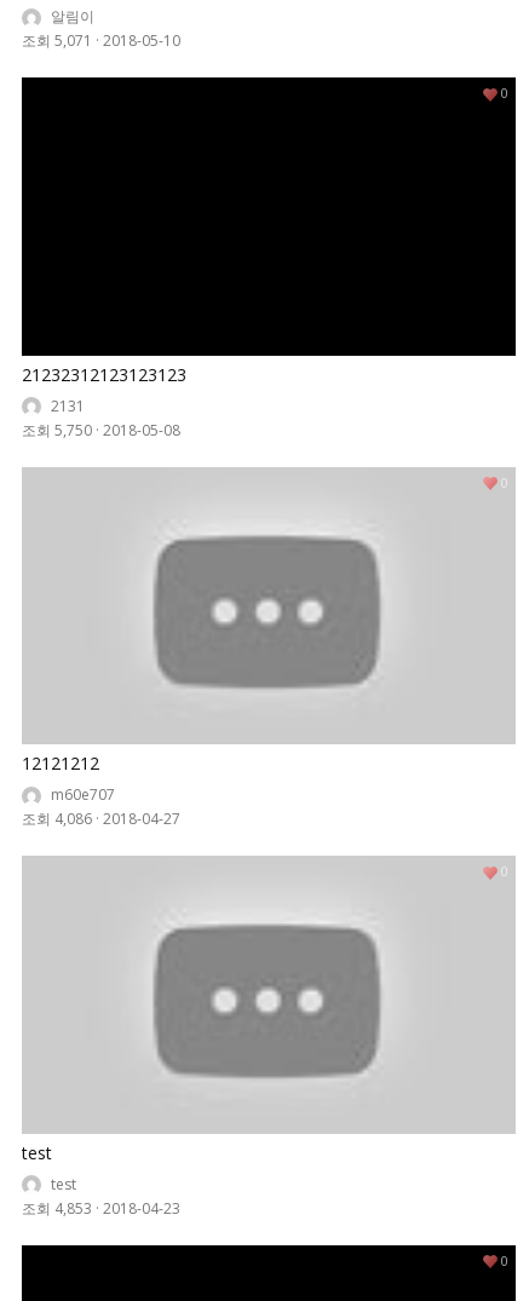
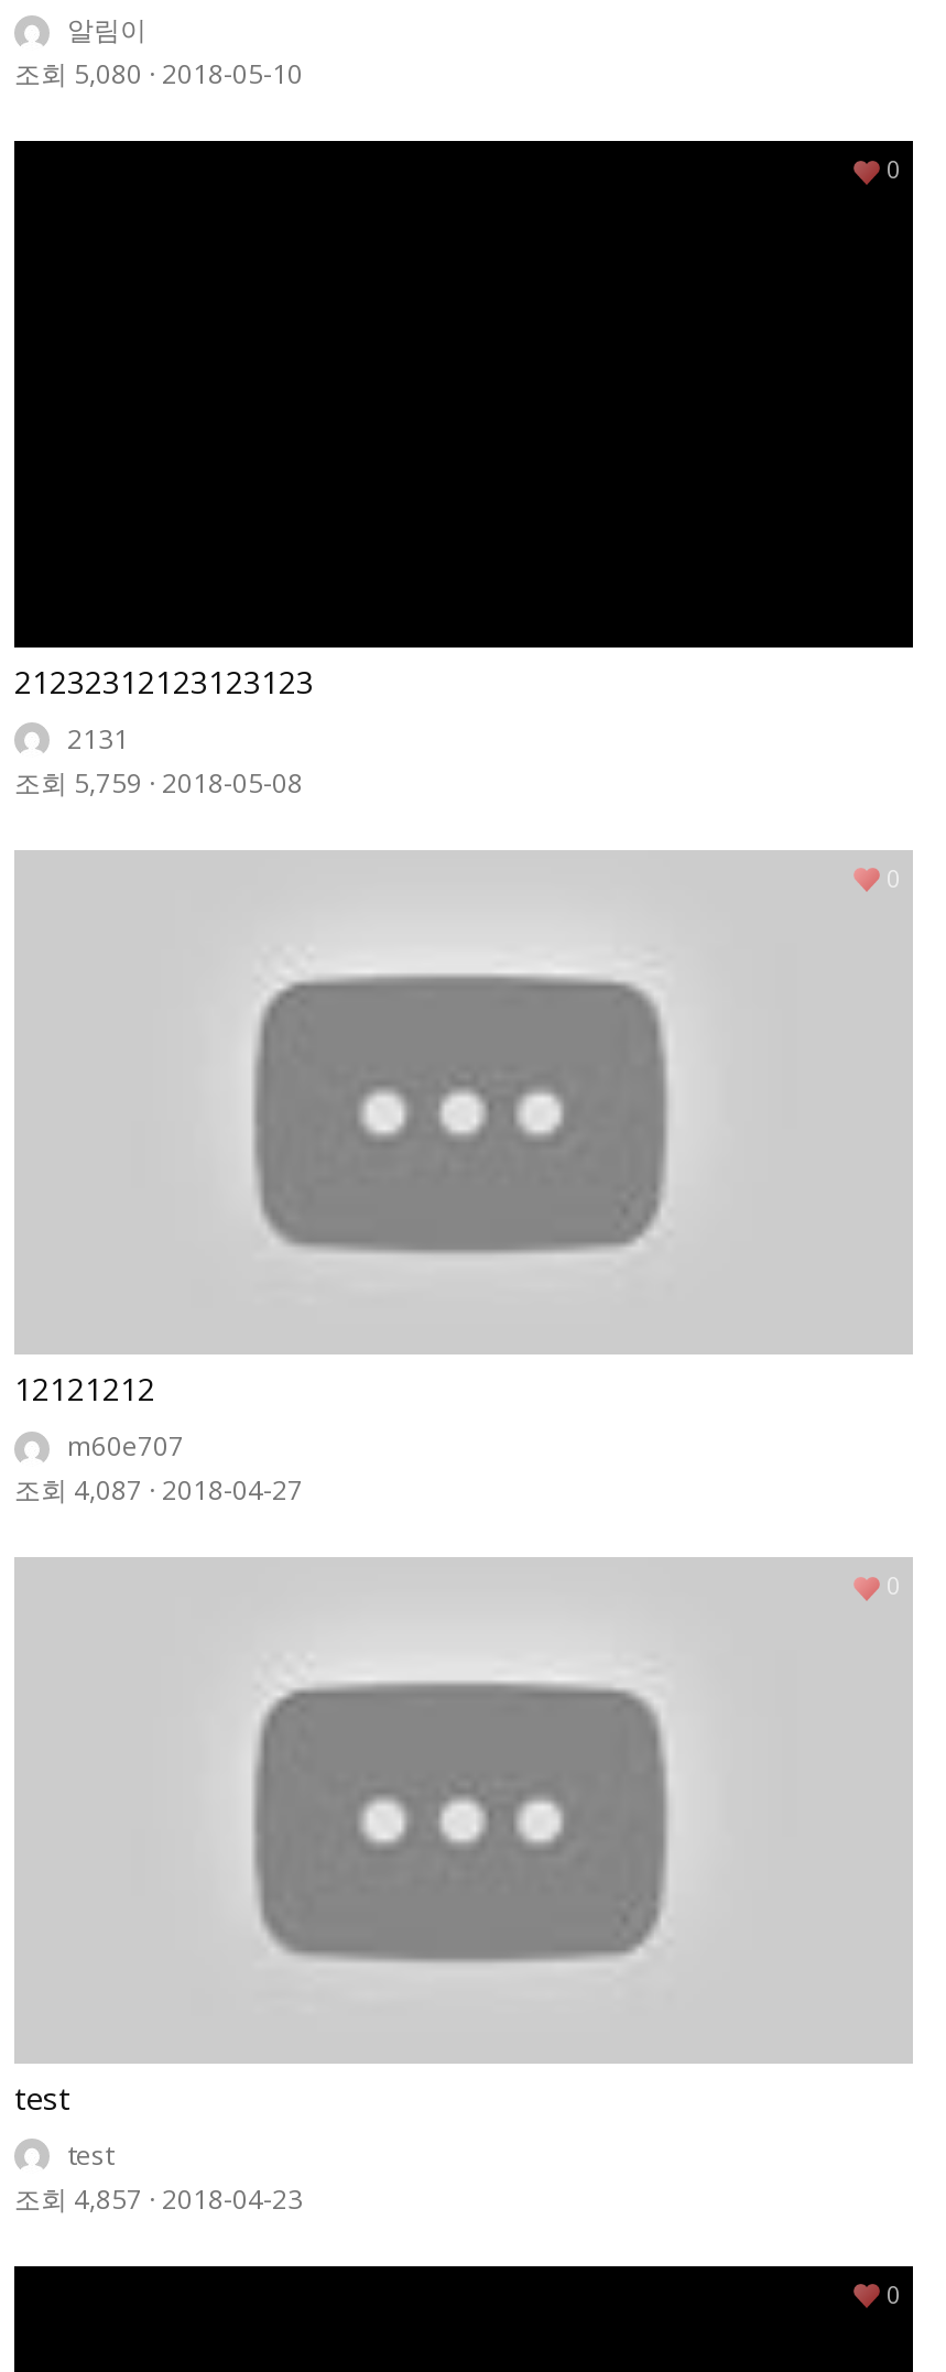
[22,30,180,51] 조회 5,071 · 2018-05-10 -> [14,55,303,93] 조회 5,080 · 2018-05-10
[22,419,180,440] 조회 5,750 · 2018-05-08 -> [14,763,303,801] 조회 5,759 · 2018-05-08
[22,809,180,829] 조회 4,086 · 2018-04-27 -> [14,1471,303,1509] 조회 4,087 · 2018-04-27
[22,1198,180,1218] 조회 4,853 · 2018-04-23 -> [14,2180,303,2217] 조회 4,857 · 2018-04-23

